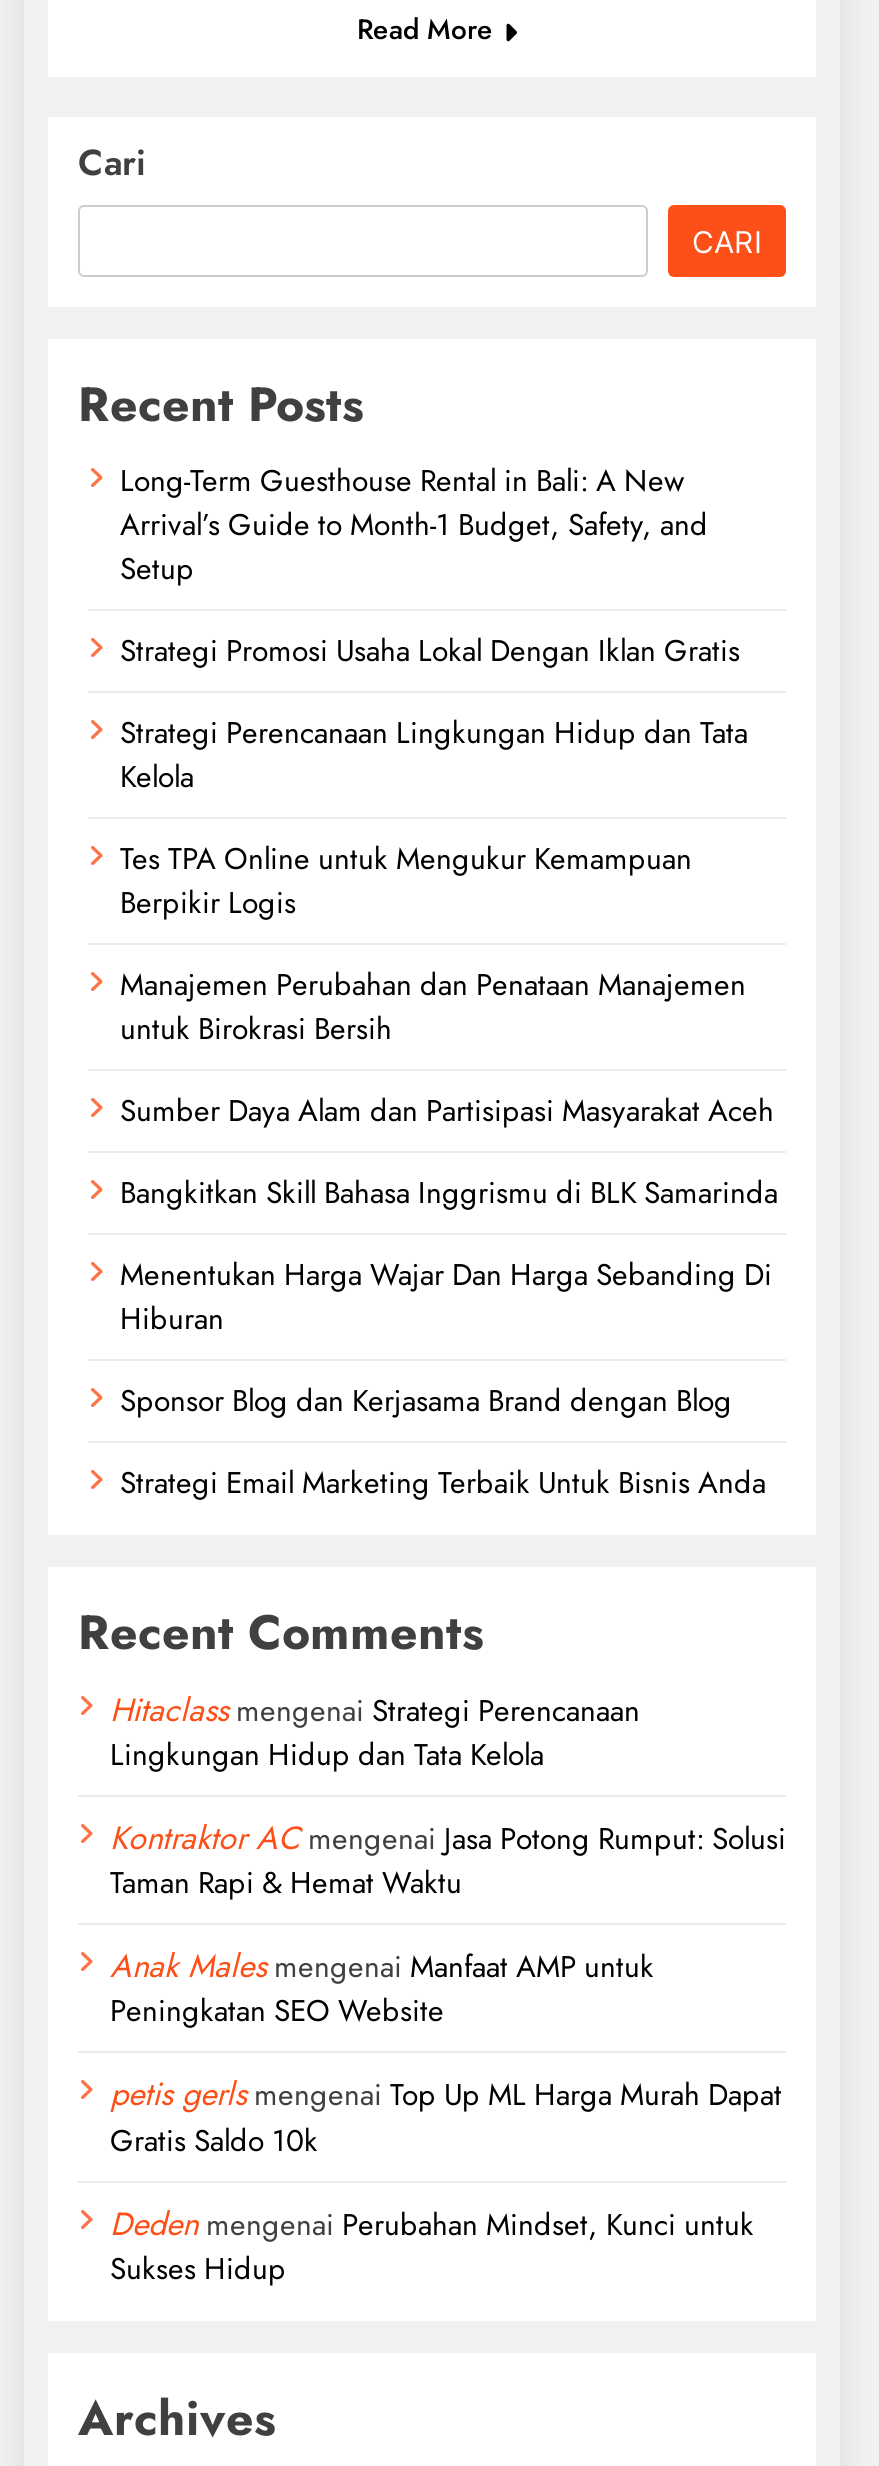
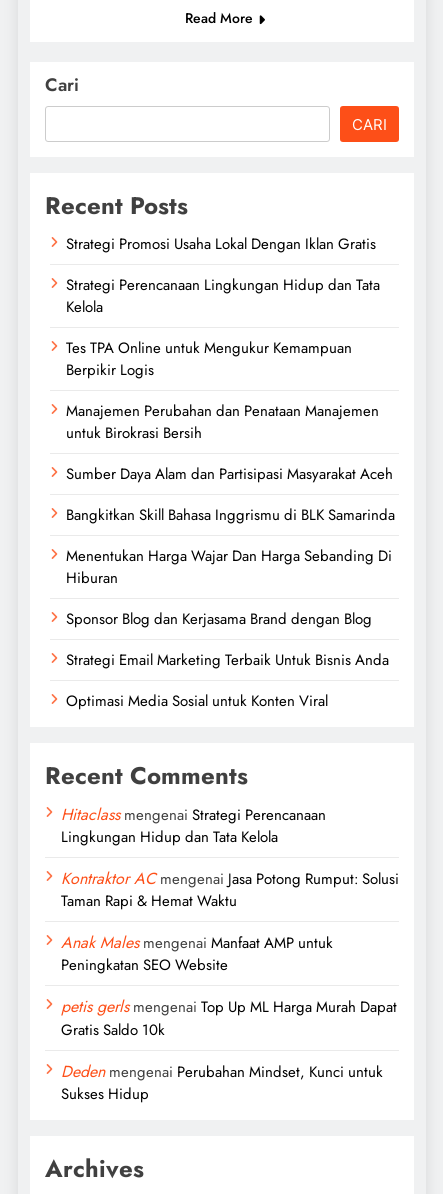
[120,459,708,591] Long-Term Guesthouse Rental in Bali: A New | Arrival’s Guide to Month-1 Budget, Safety, and | Setup -> none
moved [120,629,778,1505] -> [66,233,395,671]: Strategi Promosi Usaha Lokal Dengan Iklan Gratis | Strategi Perencanaan Lingkungan Hidup dan Tata | Kelola | ... | Sponsor Blog dan Kerjasama Brand dengan Blog | Strategi Email Marketing Terbaik Untuk Bisnis Anda
none -> [66,690,328,712] Optimasi Media Sosial untuk Konten Viral

